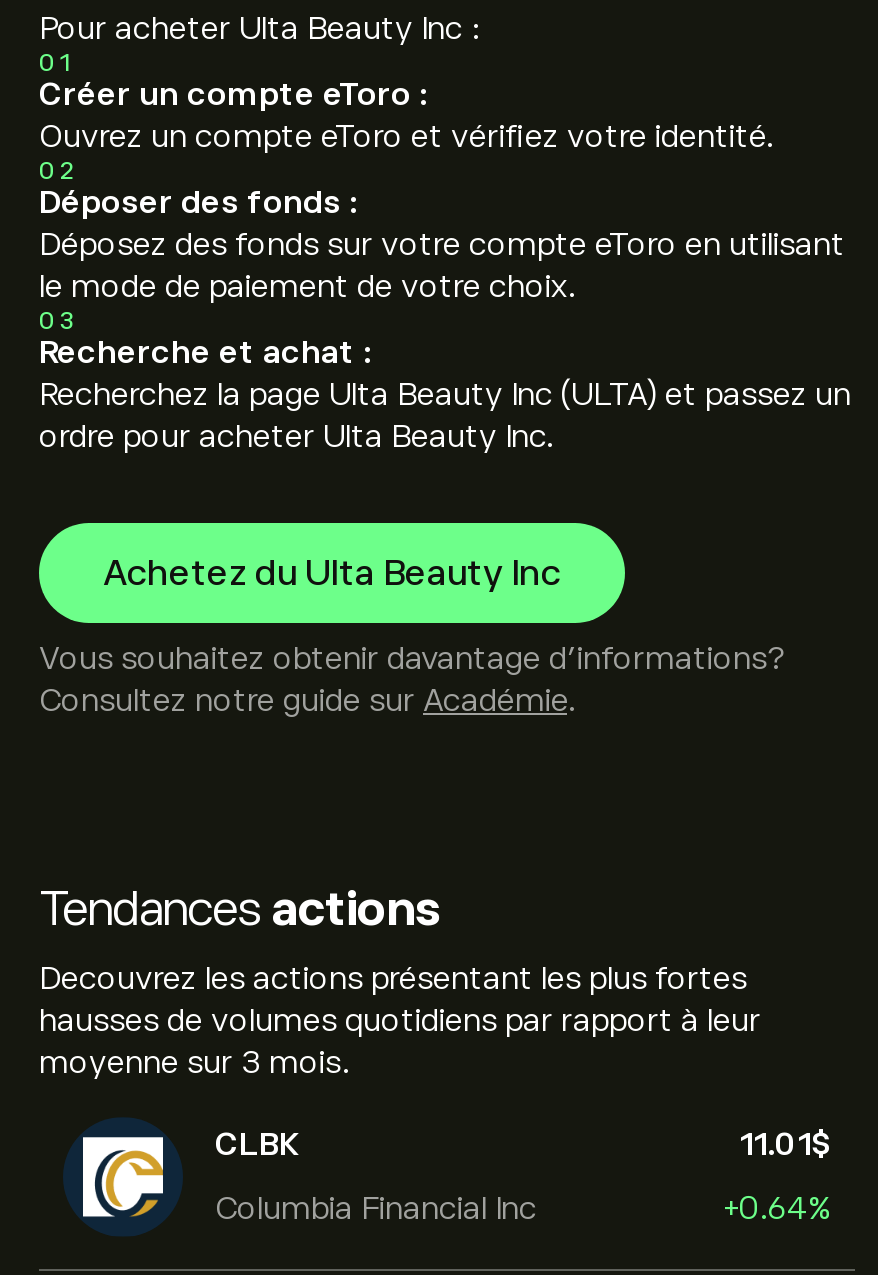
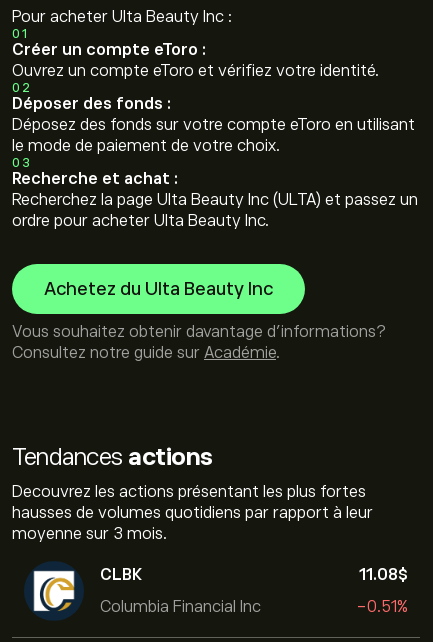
[739,1126,831,1162] 11.01$ -> [359,565,408,583] 11.08$
[723,1190,831,1226] +0.64% -> [356,597,408,615] -0.51%

